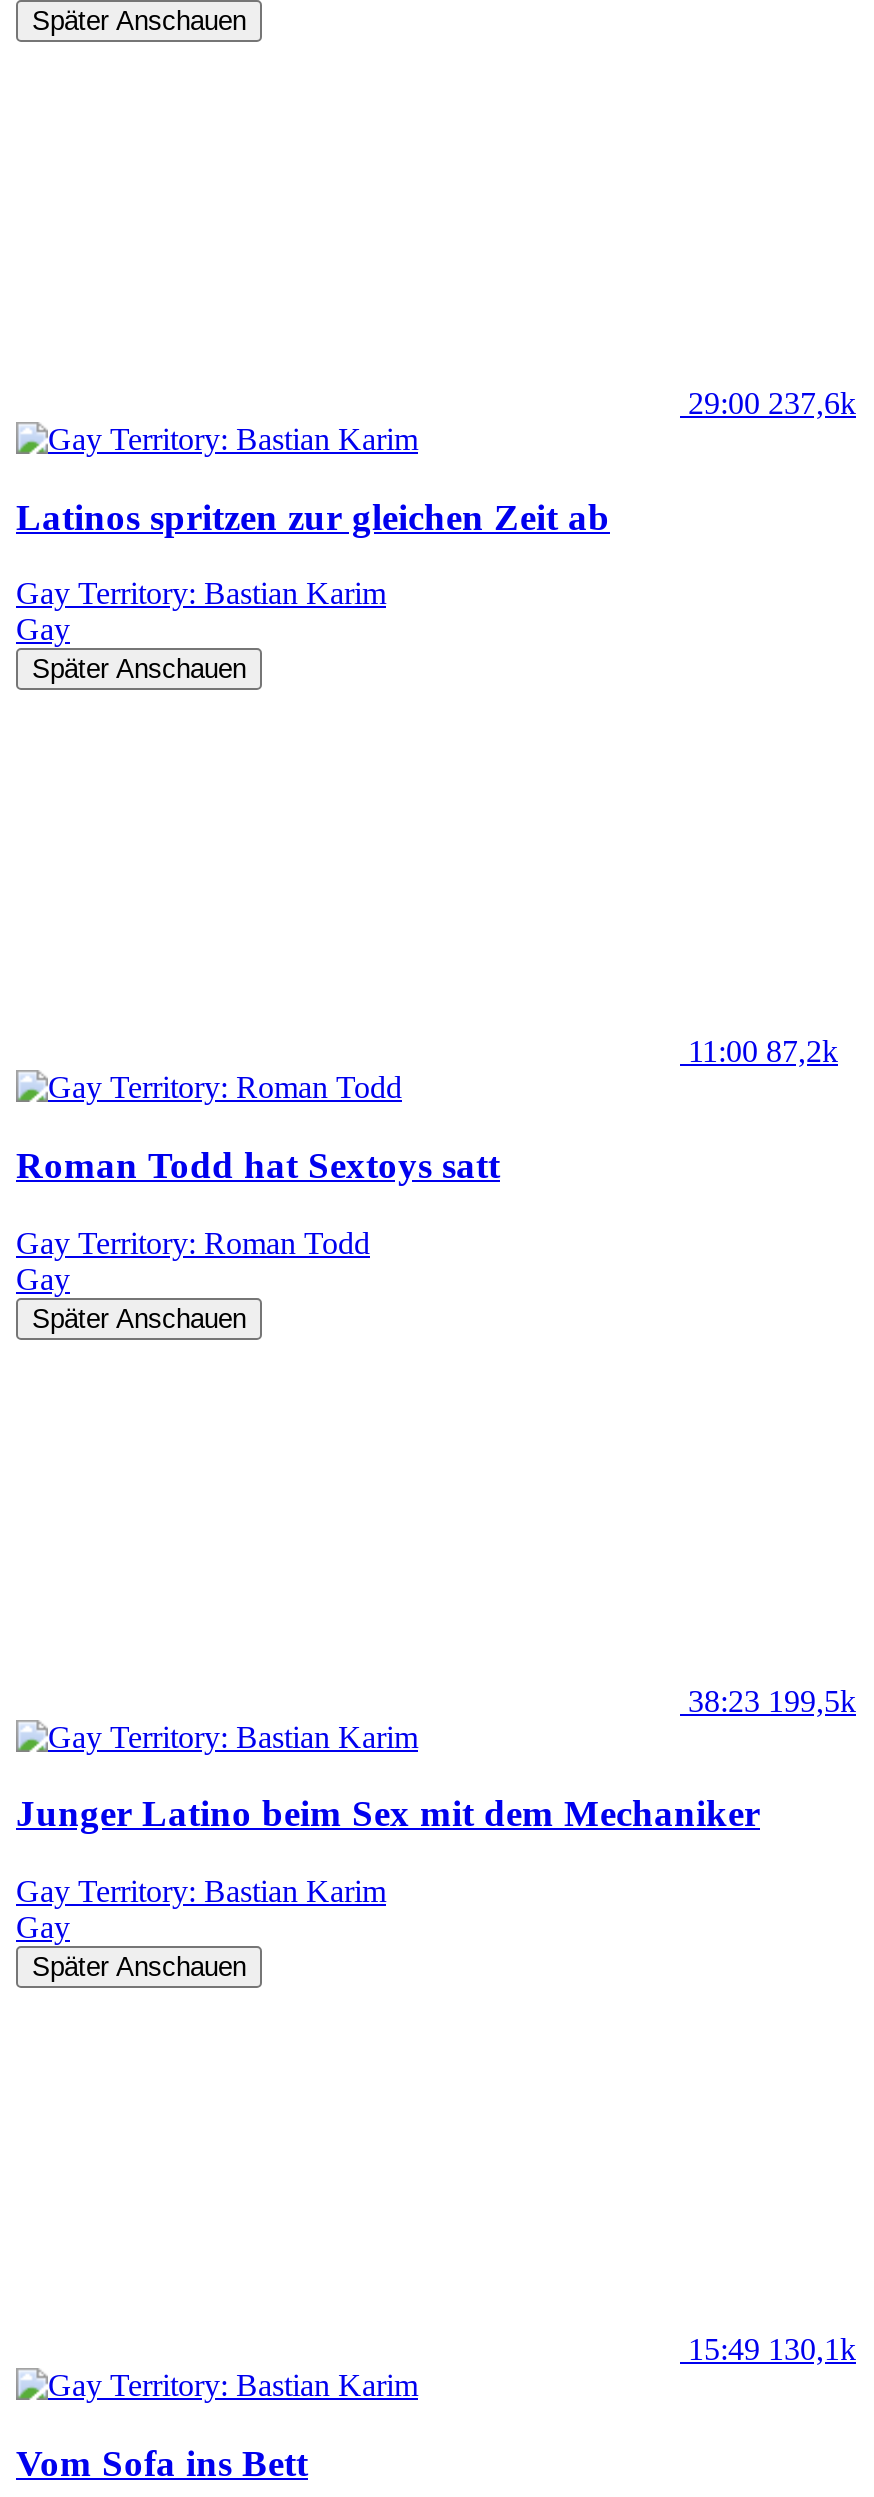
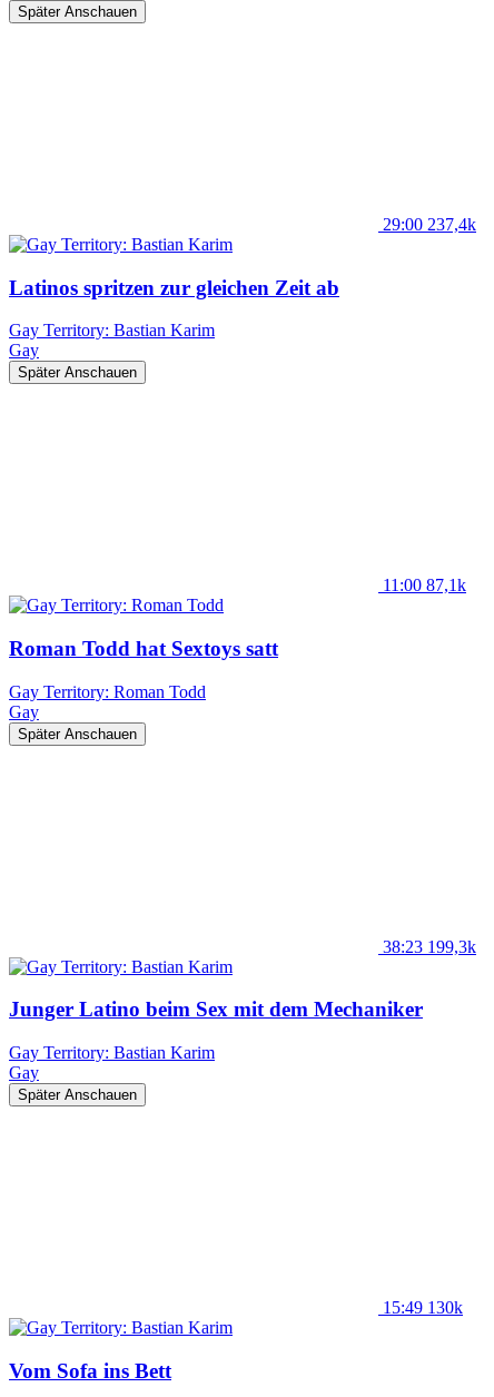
[688,386,856,420] 29:00 237,6k -> [383,215,476,234] 29:00 237,4k
[688,1035,838,1069] 11:00 87,2k -> [383,576,466,595] 11:00 87,1k
[688,1684,856,1718] 38:23 199,5k -> [383,937,476,956] 38:23 199,3k
[688,2332,856,2366] 15:49 130,1k -> [383,1298,463,1317] 15:49 130k

